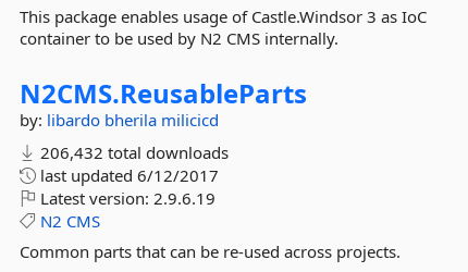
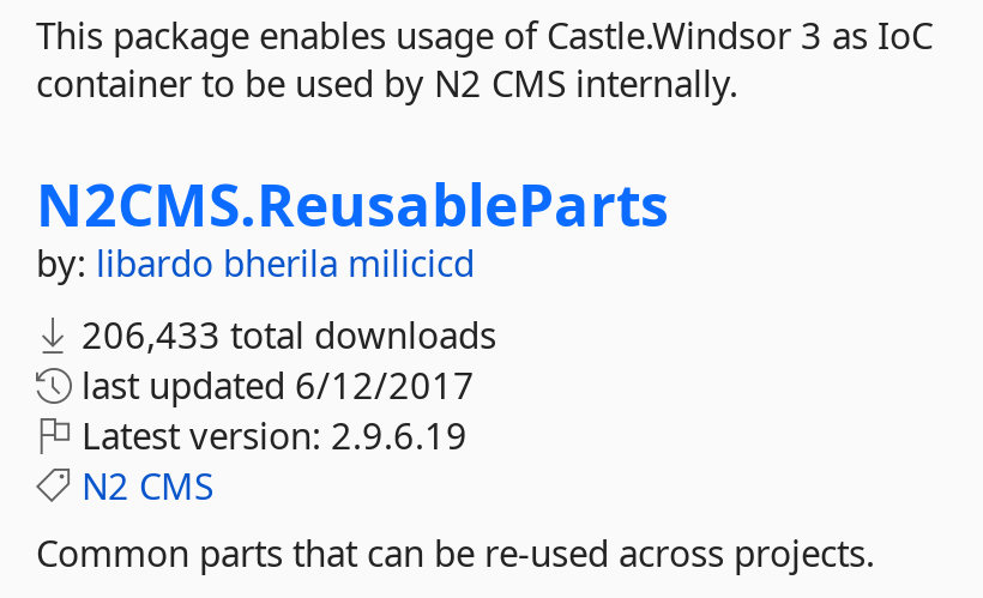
[36,141,229,163] 206,432 total downloads -> [72,310,496,358] 206,433 total downloads

